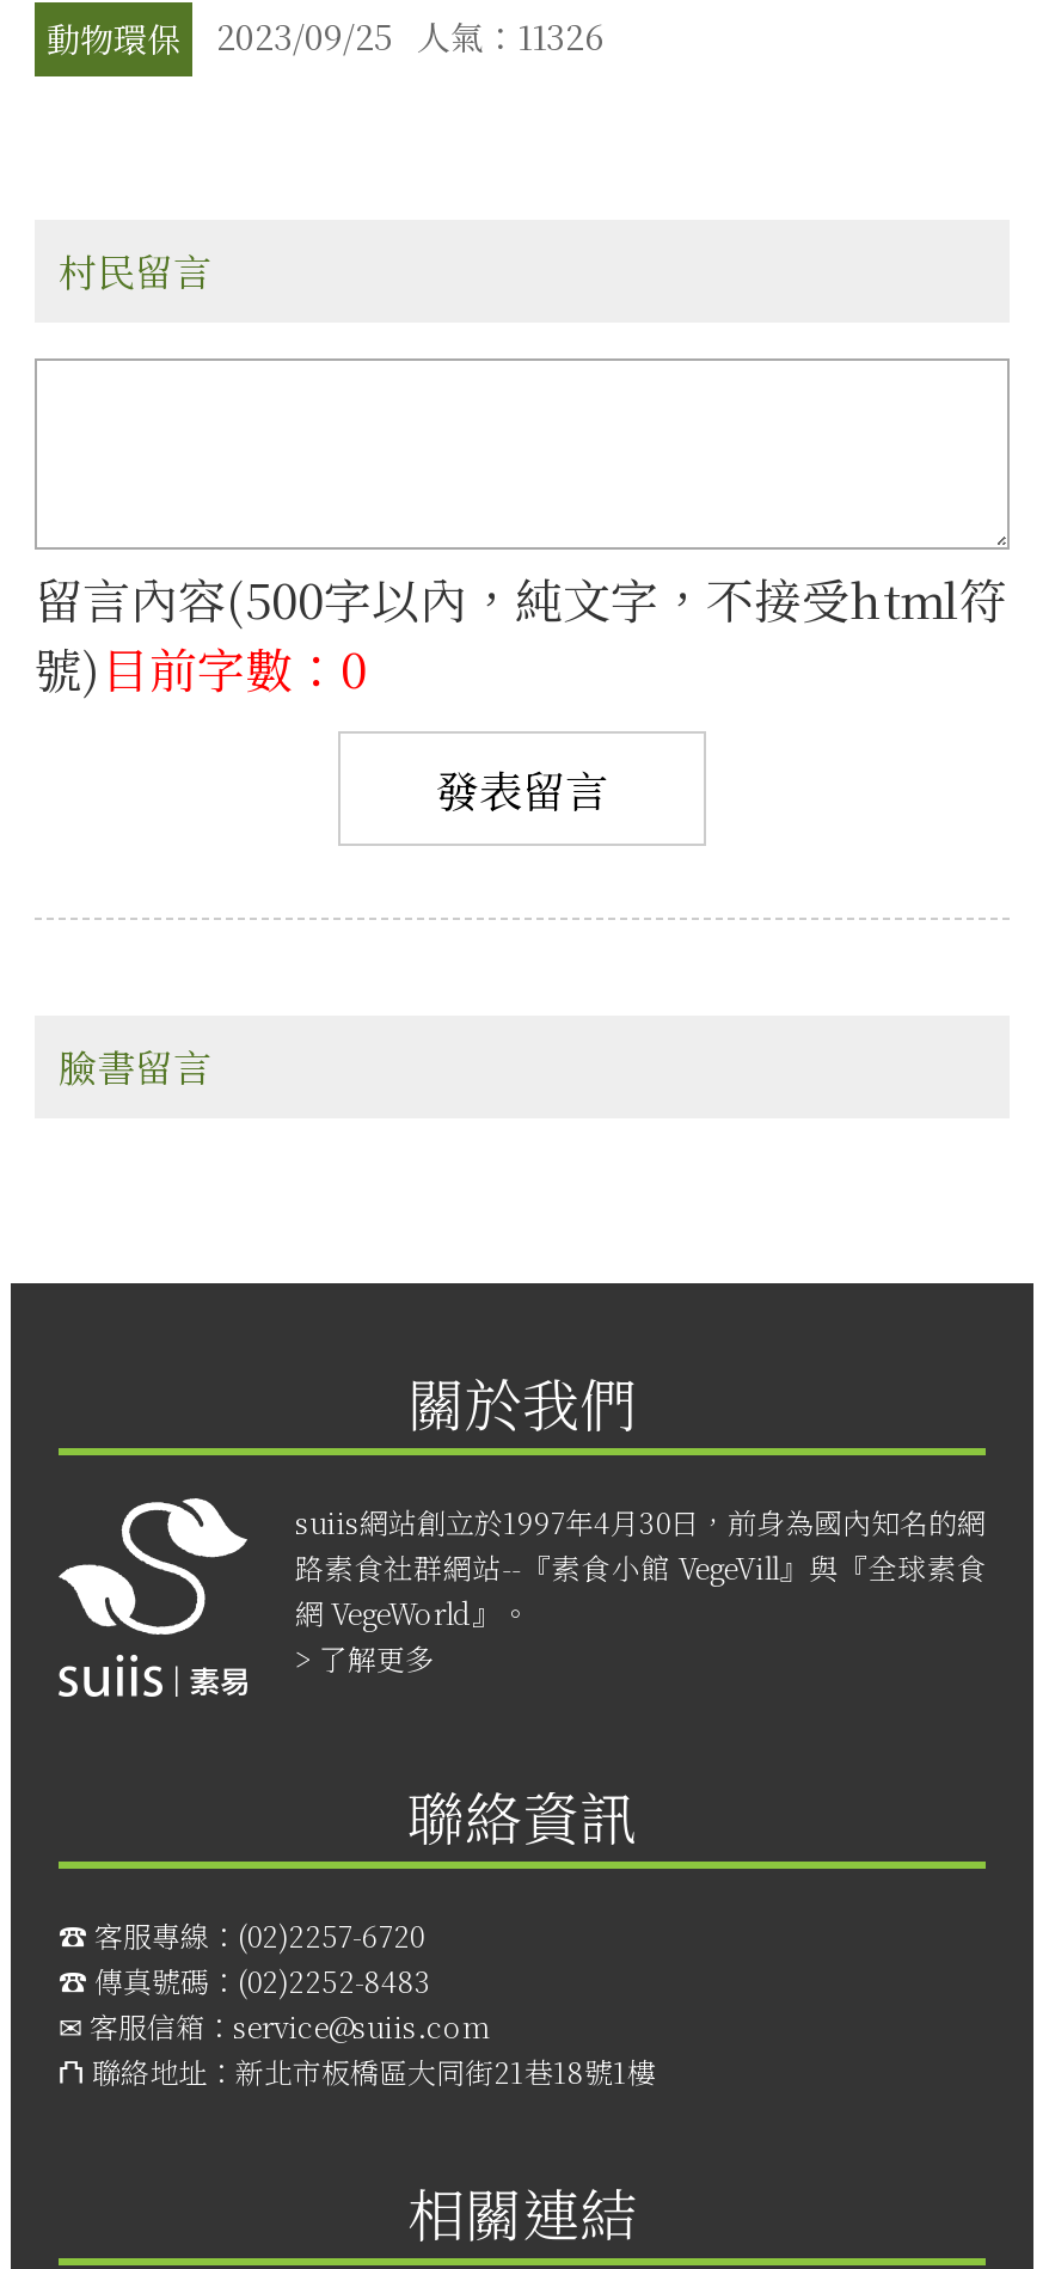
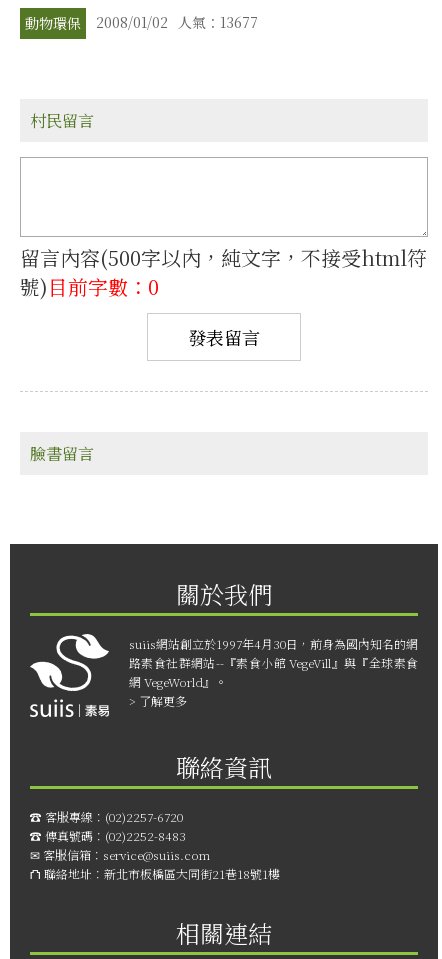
[47,12,603,63] 動物環保 2023/09/25 人氣：11326 -> [25,12,258,33] 動物環保 2008/01/02 人氣：13677

